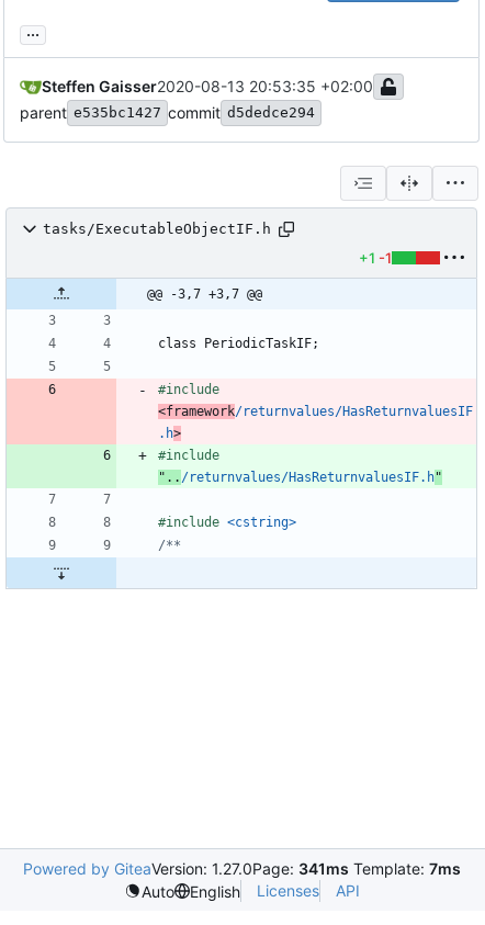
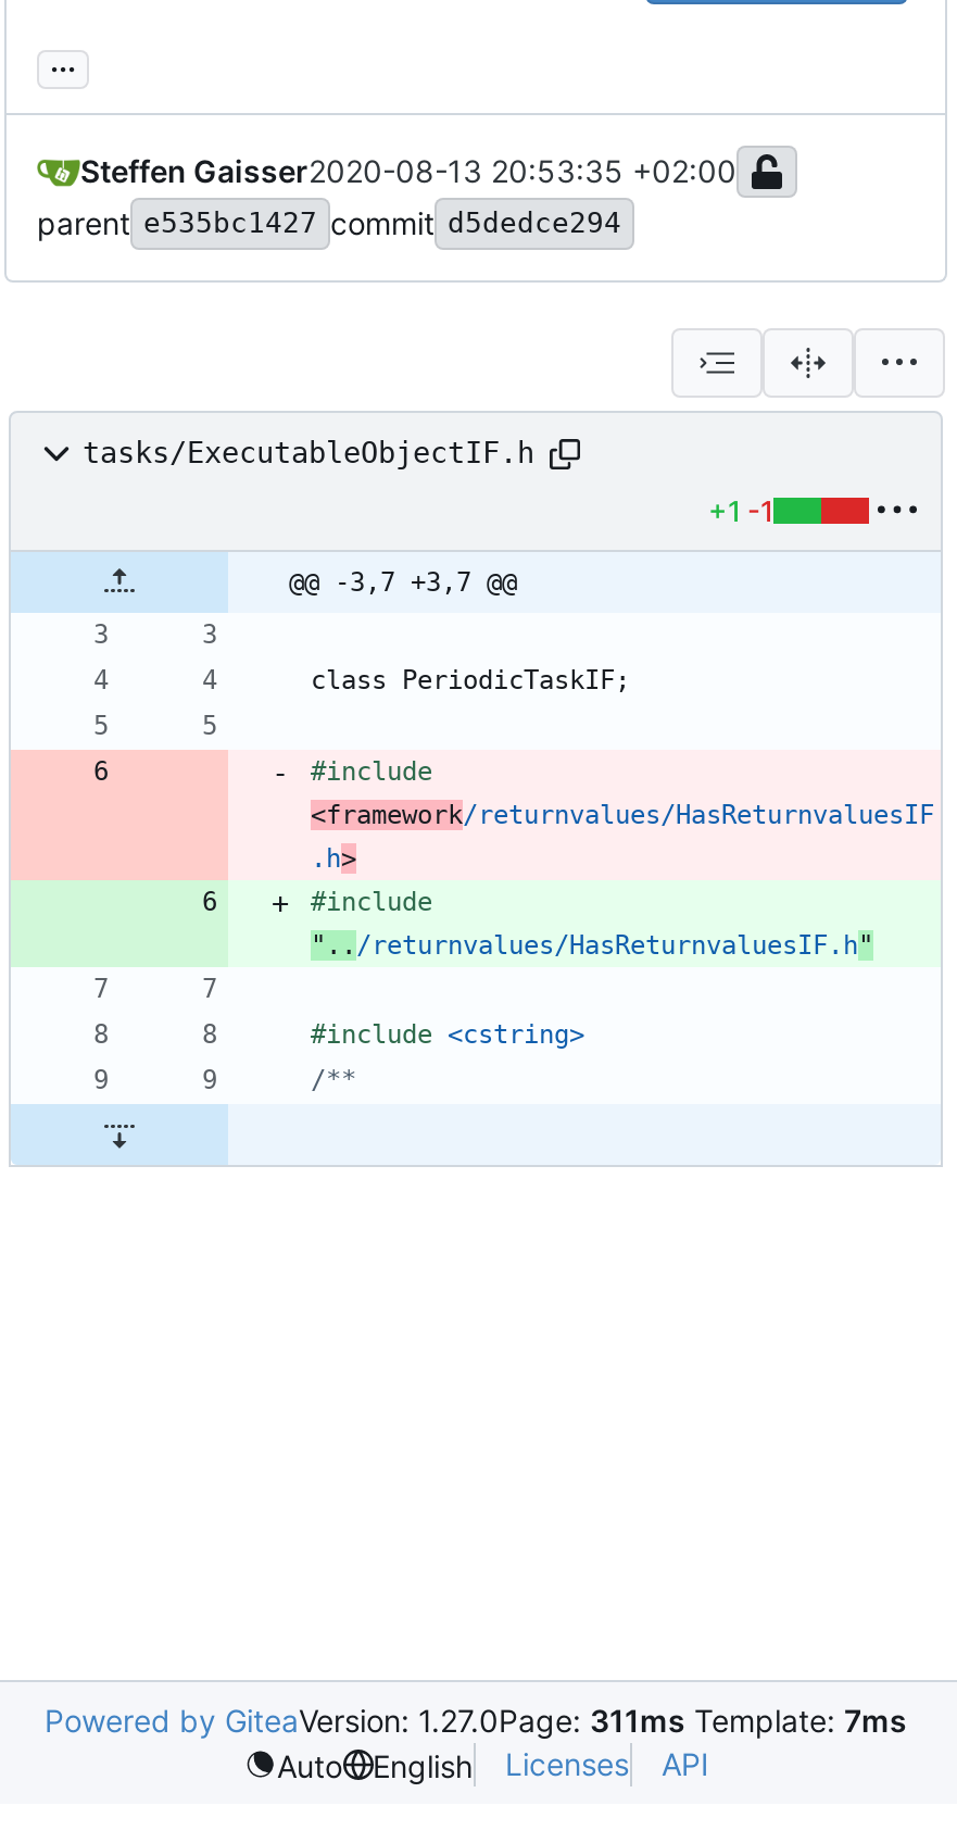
[22,859,460,878] Powered by GiteaVersion: 1.27.0Page: 341ms Template: 7ms -> [45,1702,907,1739] Powered by GiteaVersion: 1.27.0Page: 311ms Template: 7ms

